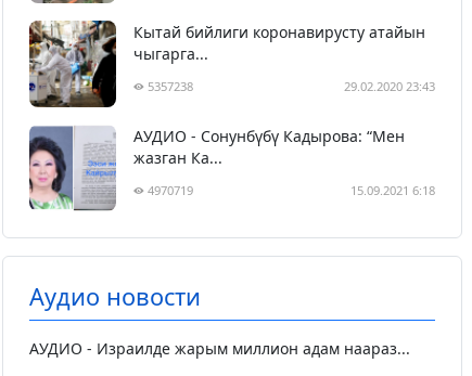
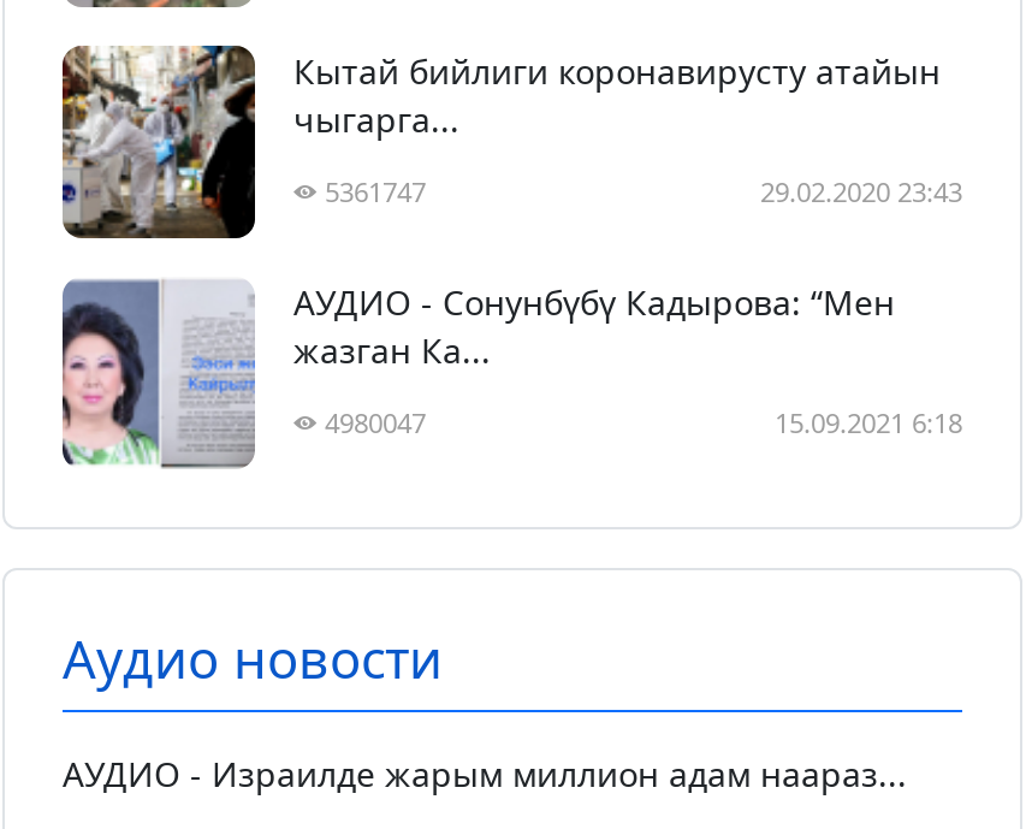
[148,78,193,94] 5357238 -> [325,174,426,210] 5361747
[148,182,193,199] 4970719 -> [325,405,426,441] 4980047

